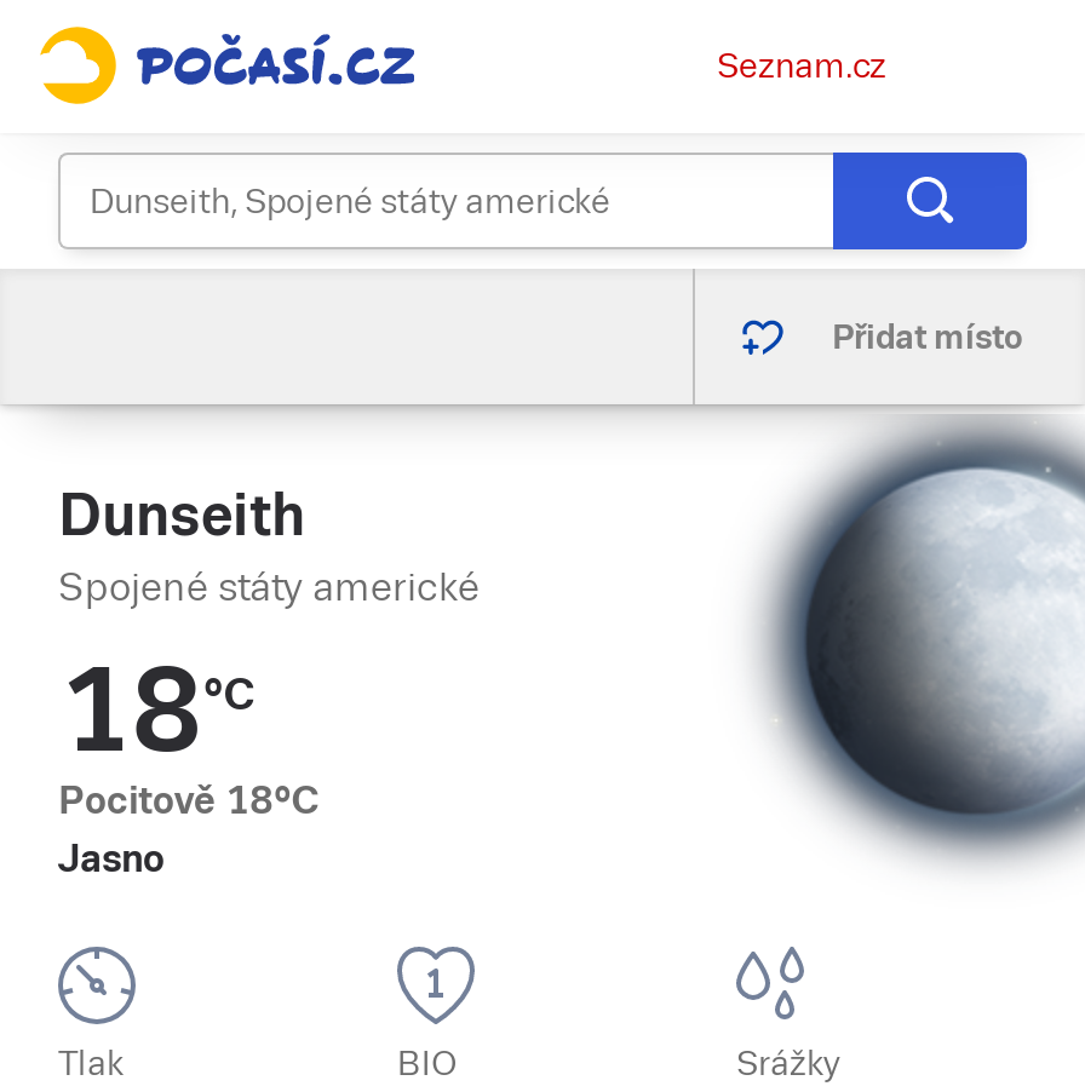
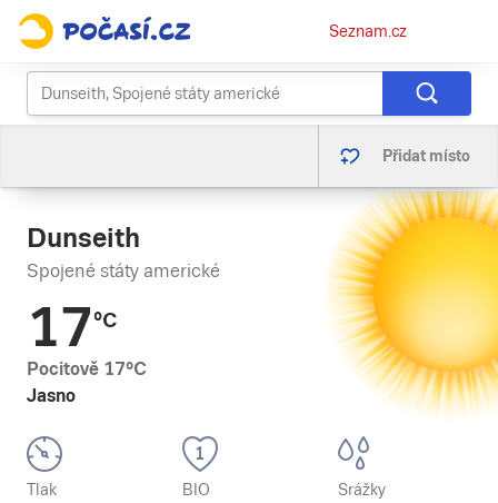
[722,416,1078,891] [image] -> [330,191,495,413] [image]
[58,644,254,777] 18°C -> [27,297,117,358] 17°C
[58,777,320,823] Pocitově 18°C -> [27,358,147,379] Pocitově 17°C

